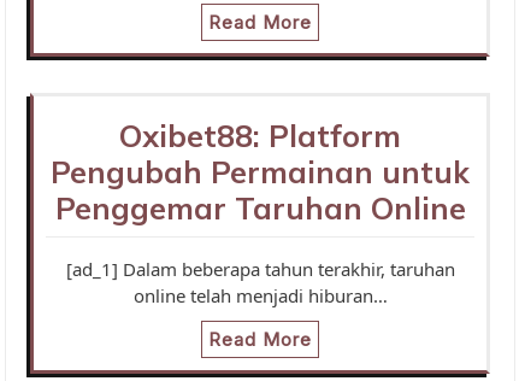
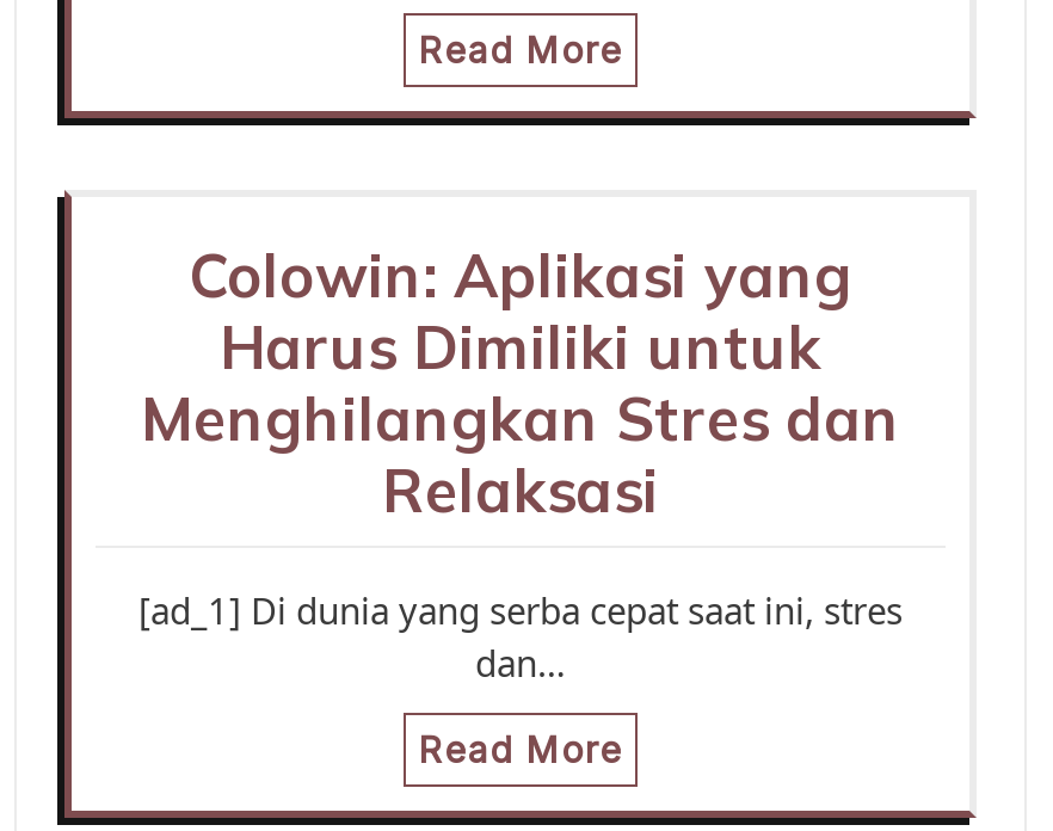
[51,116,470,226] Oxibet88: Platform | Pengubah Permainan untuk | Penggemar Taruhan Online -> [141,236,900,525] Colowin: Aplikasi yang | Harus Dimiliki untuk | Menghilangkan Stres dan | Relaksasi
[66,256,455,307] [ad_1] Dalam beberapa tahun terakhir, taruhan | online telah menjadi hiburan… -> [138,585,903,685] [ad_1] Di dunia yang serba cepat saat ini, stres | dan…

